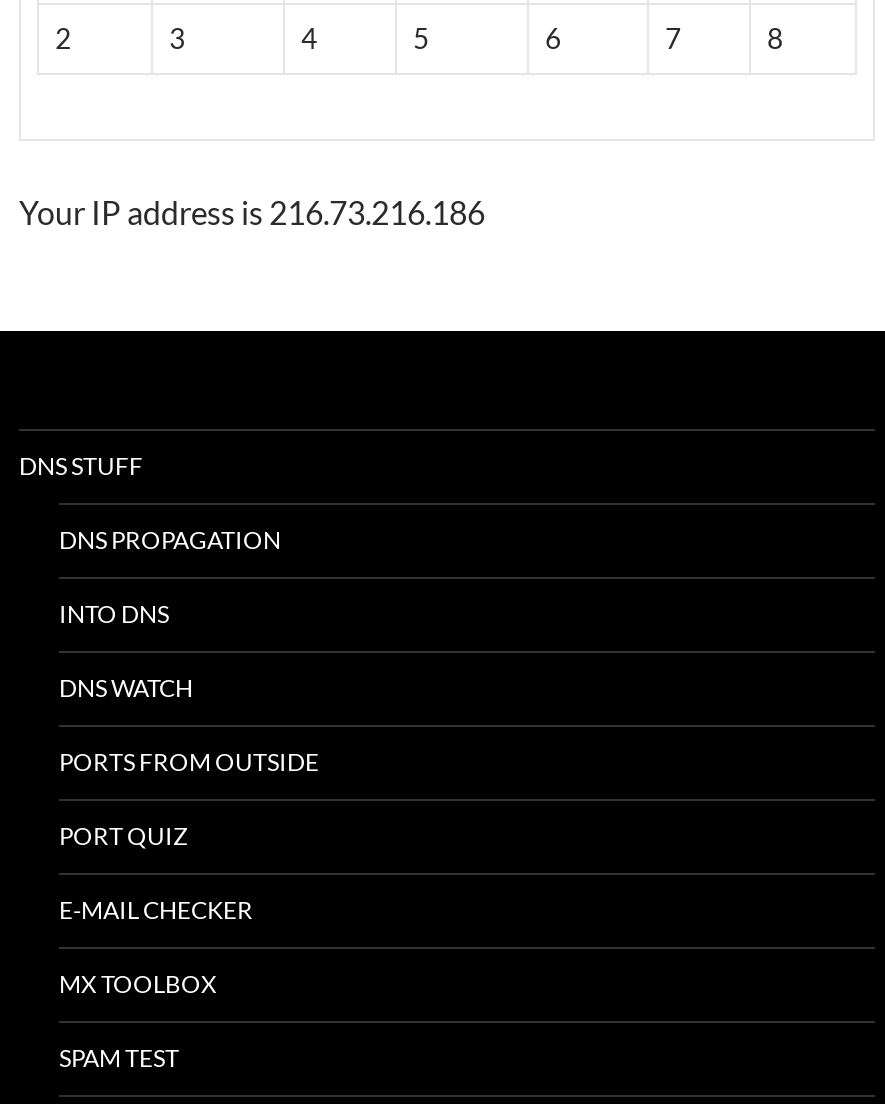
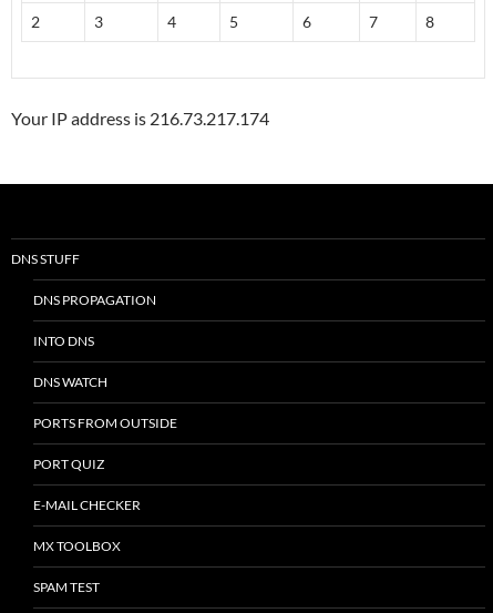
[19,194,485,232] Your IP address is 216.73.216.186 -> [11,108,269,129] Your IP address is 216.73.217.174

